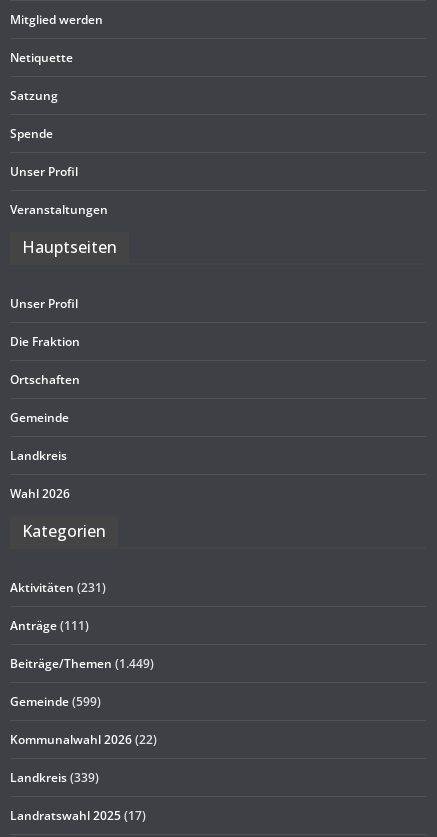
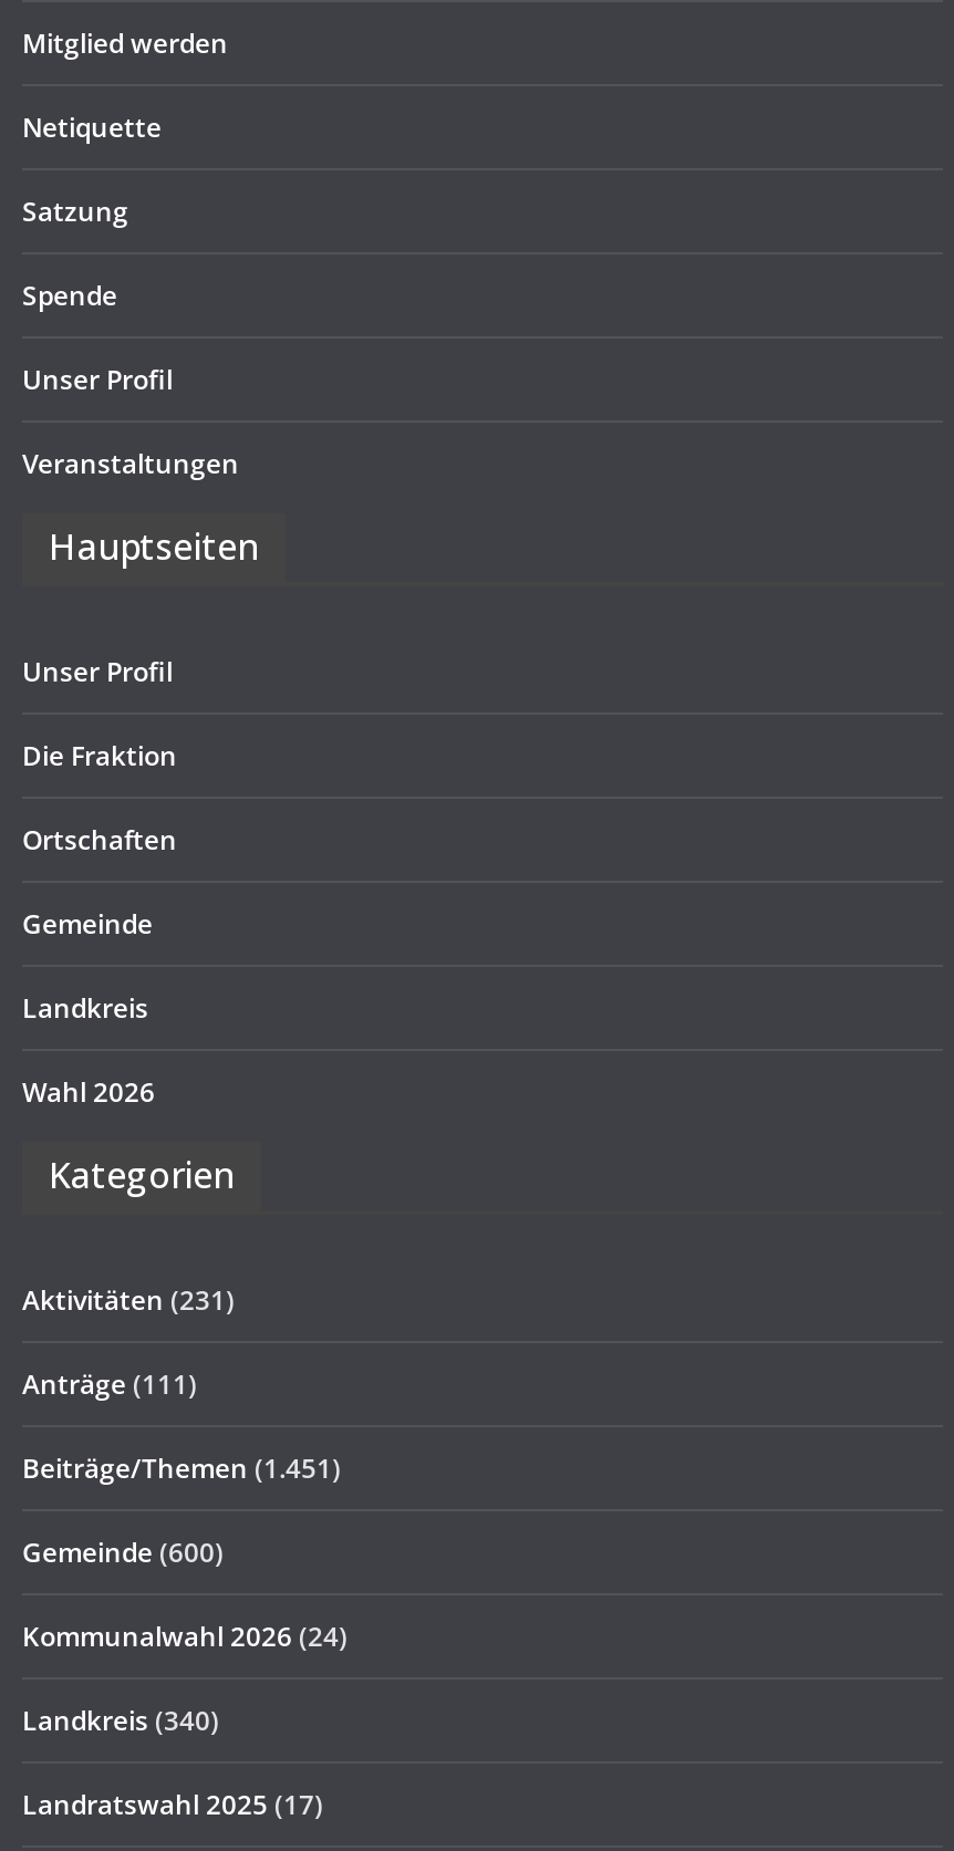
[10,655,154,672] Beiträge/Themen (1.449) -> [22,1449,341,1487] Beiträge/Themen (1.451)
[10,693,101,710] Gemeinde (599) -> [22,1533,224,1571] Gemeinde (600)
[10,731,157,748] Kommunalwahl 2026 (22) -> [22,1618,348,1655] Kommunalwahl 2026 (24)
[10,769,99,786] Landkreis (339) -> [22,1702,219,1739] Landkreis (340)

